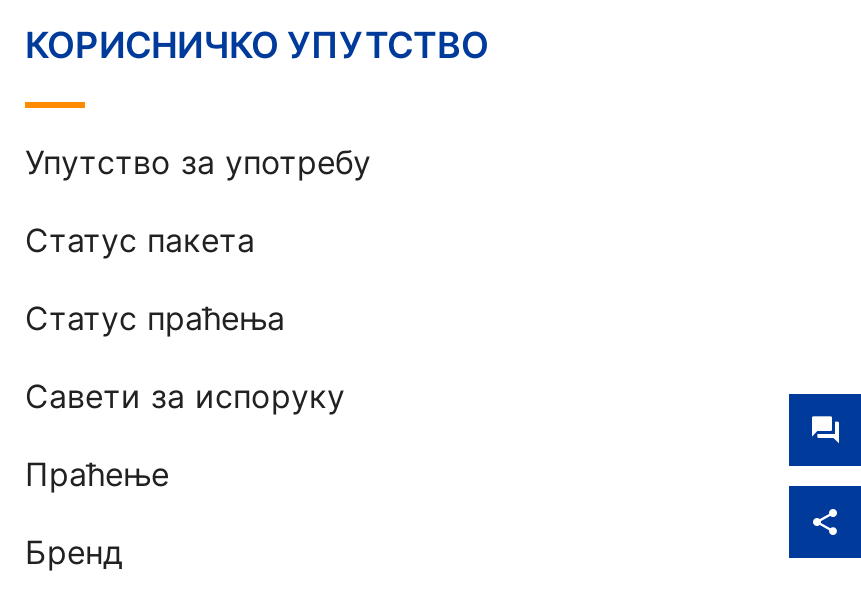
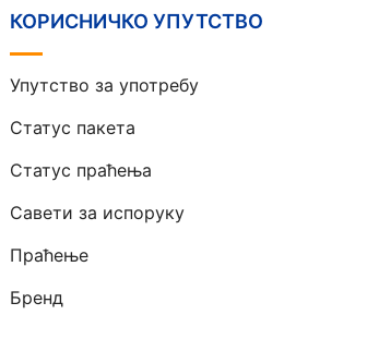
[787,392,855,468] [image] -> none
[787,484,855,560] [image] -> none

